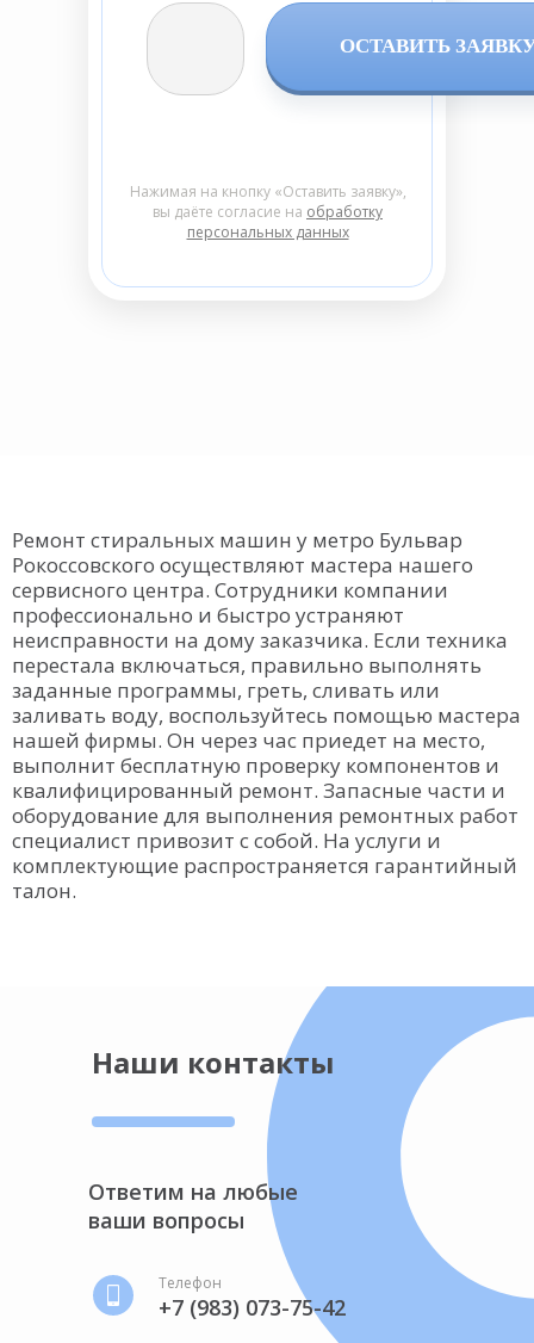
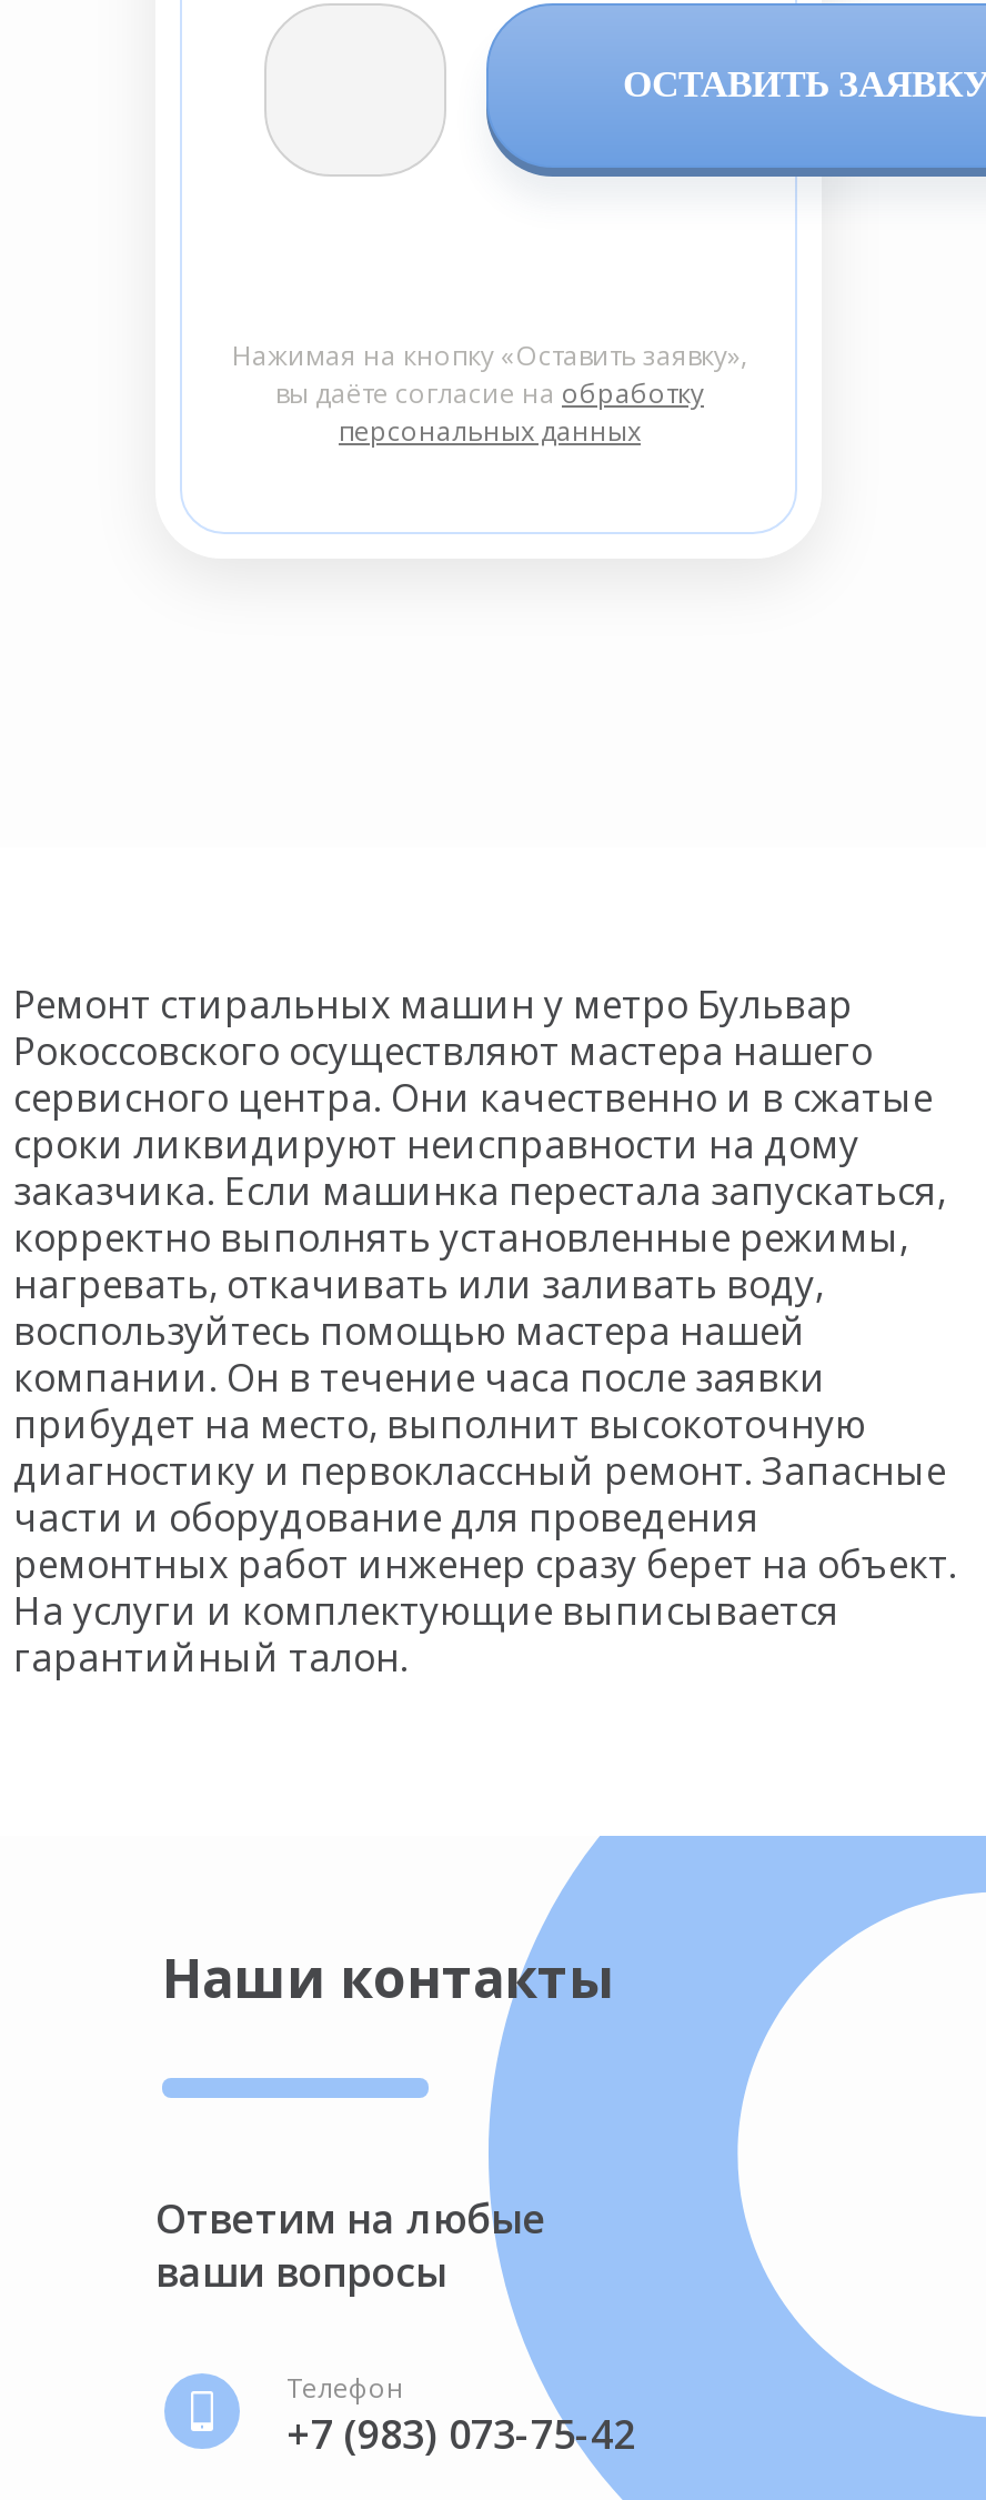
[12,576,521,904] сервисного центра. Сотрудники компании | профессионально и быстро устраняют | неисправности на дому заказчика. Если техника | перестала включаться, правильно выполнять | заданные программы, греть, сливать или | заливать воду, воспользуйтесь помощью мастера | нашей фирмы. Он через час приедет на место, | выполнит бесплатную проверку компонентов и | квалифицированный ремонт. Запасные части и | оборудование для выполнения ремонтных работ | специалист привозит с собой. На услуги и | комплектующие распространяется гарантийный | талон. -> [13,1072,957,1683] сервисного центра. Они качественно и в сжатые | сроки ликвидируют неисправности на дому | заказчика. Если машинка перестала запускаться, | корректно выполнять установленные режимы, | нагревать, откачивать или заливать воду, | воспользуйтесь помощью мастера нашей | компании. Он в течение часа после заявки | прибудет на место, выполнит высокоточную | диагностику и первоклассный ремонт. Запасные | части и оборудование для проведения | ремонтных работ инженер сразу берет на объект. | На услуги и комплектующие выписывается | гарантийный талон.

